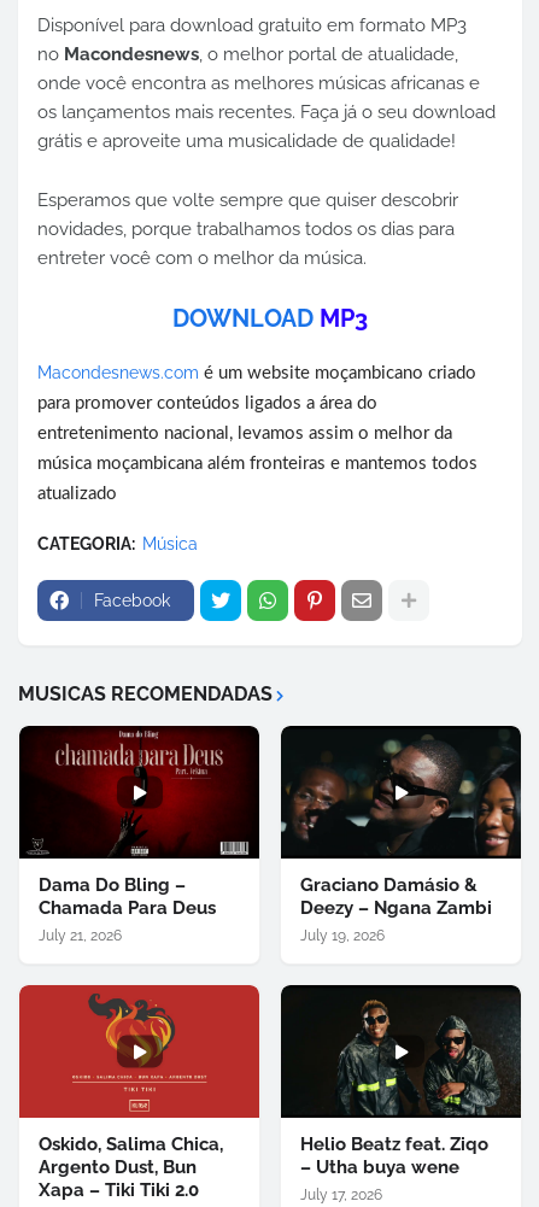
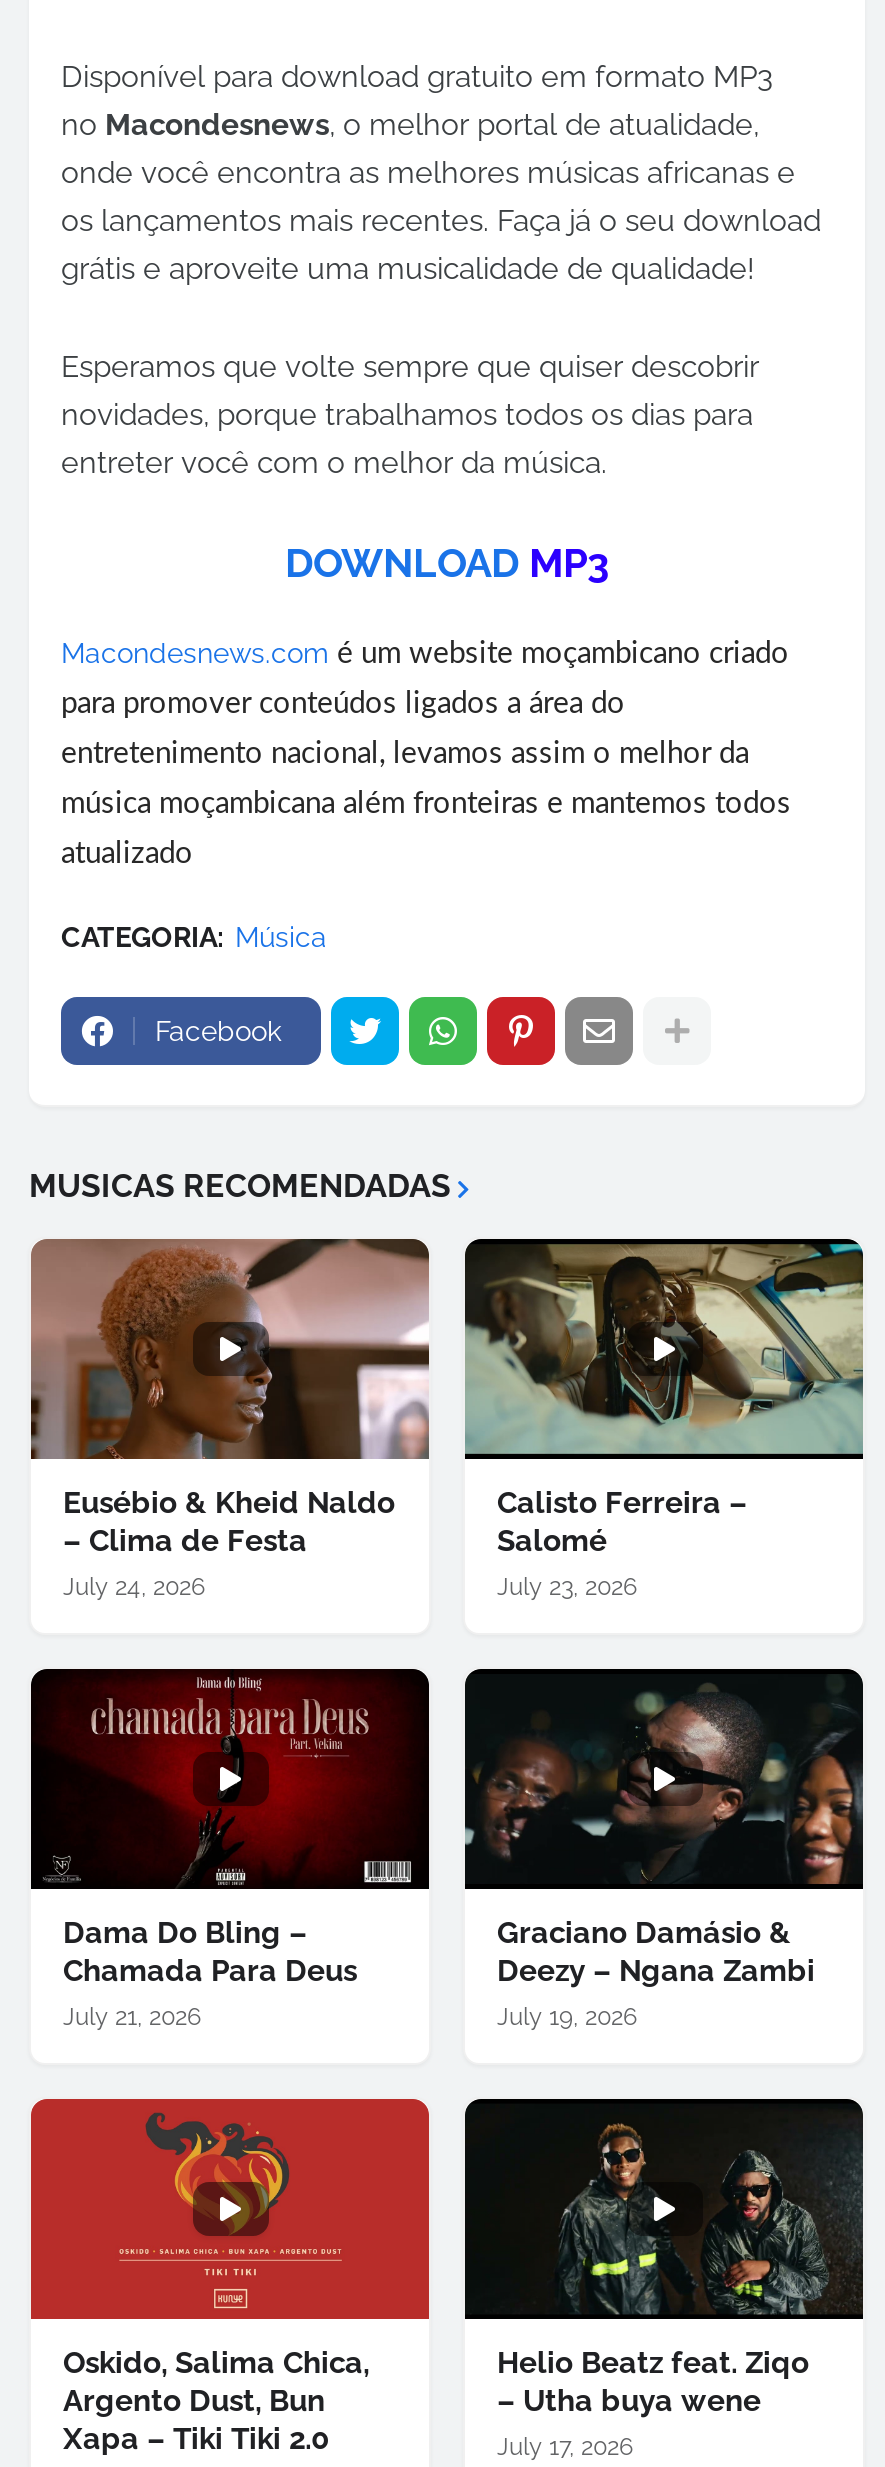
none -> [29,1237,431,1601] [image] | Eusébio & Kheid Naldo | – Clima de Festa | July 24, 2026
none -> [465,1243,865,1601] [image] | Calisto Ferreira – | Salomé | July 23, 2026

